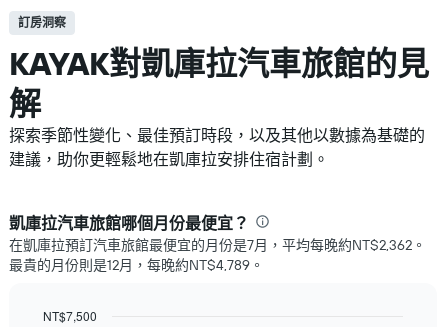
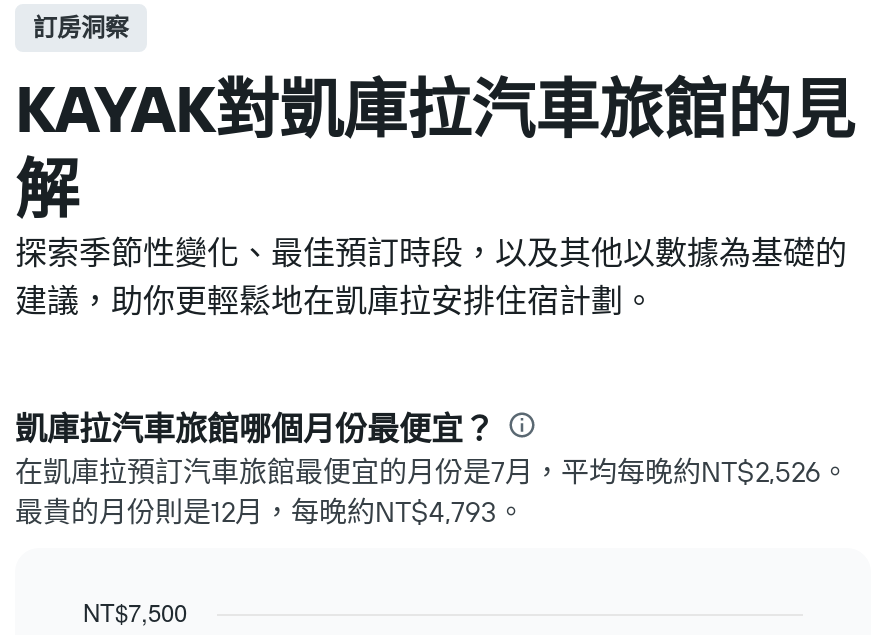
[9,236,426,254] 在凱庫拉預訂汽車旅館最便宜的月份是7月，平均每晚約NT$2,362。 -> [15,454,849,490] 在凱庫拉預訂汽車旅館最便宜的月份是7月，平均每晚約NT$2,526。
[9,256,264,274] 最貴的月份則是12月，每晚約NT$4,789。 -> [15,494,525,530] 最貴的月份則是12月，每晚約NT$4,793。

